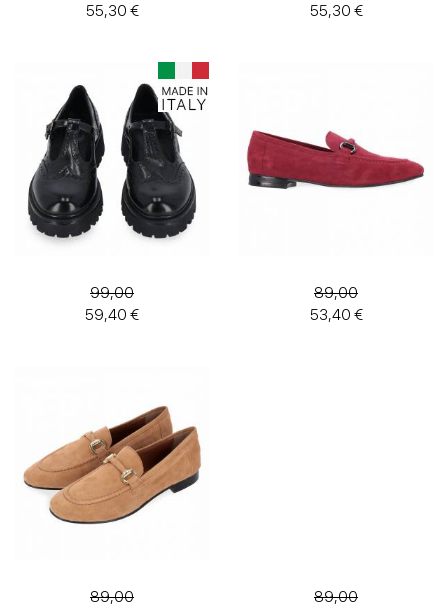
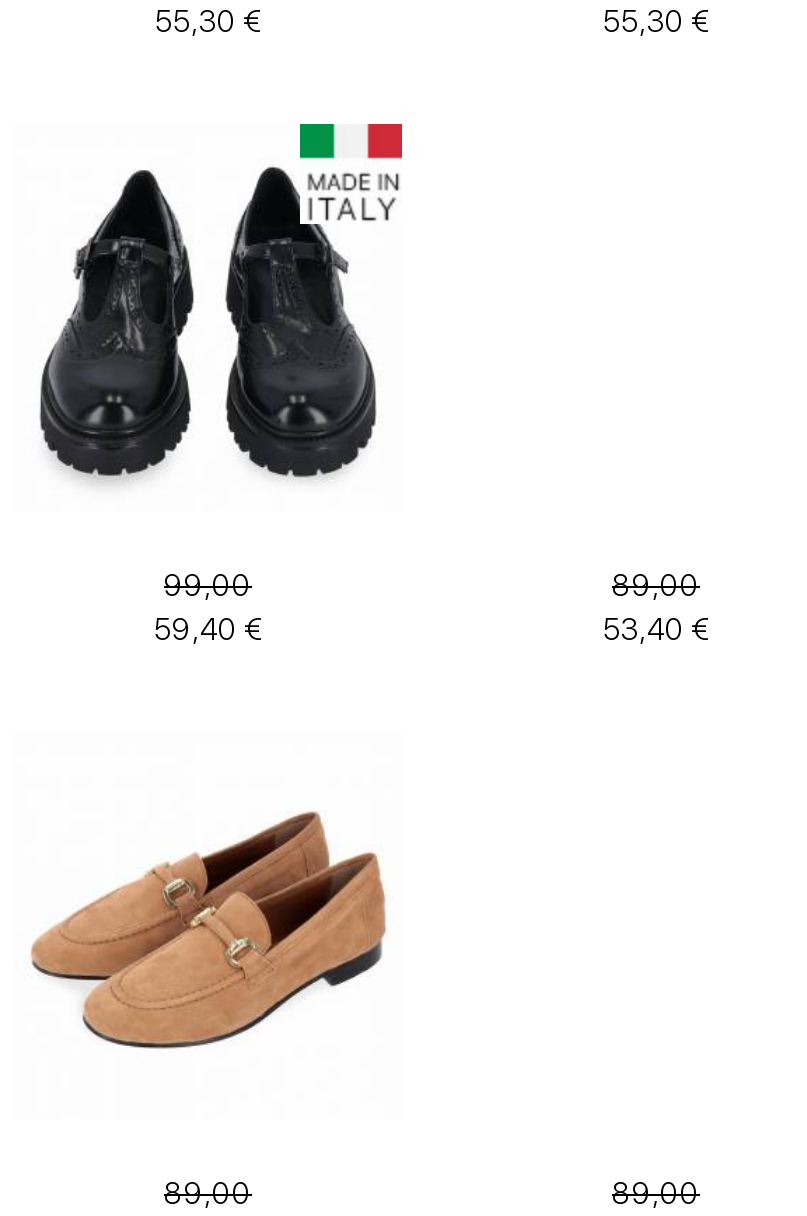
[246,130,425,190] [image] -> none

